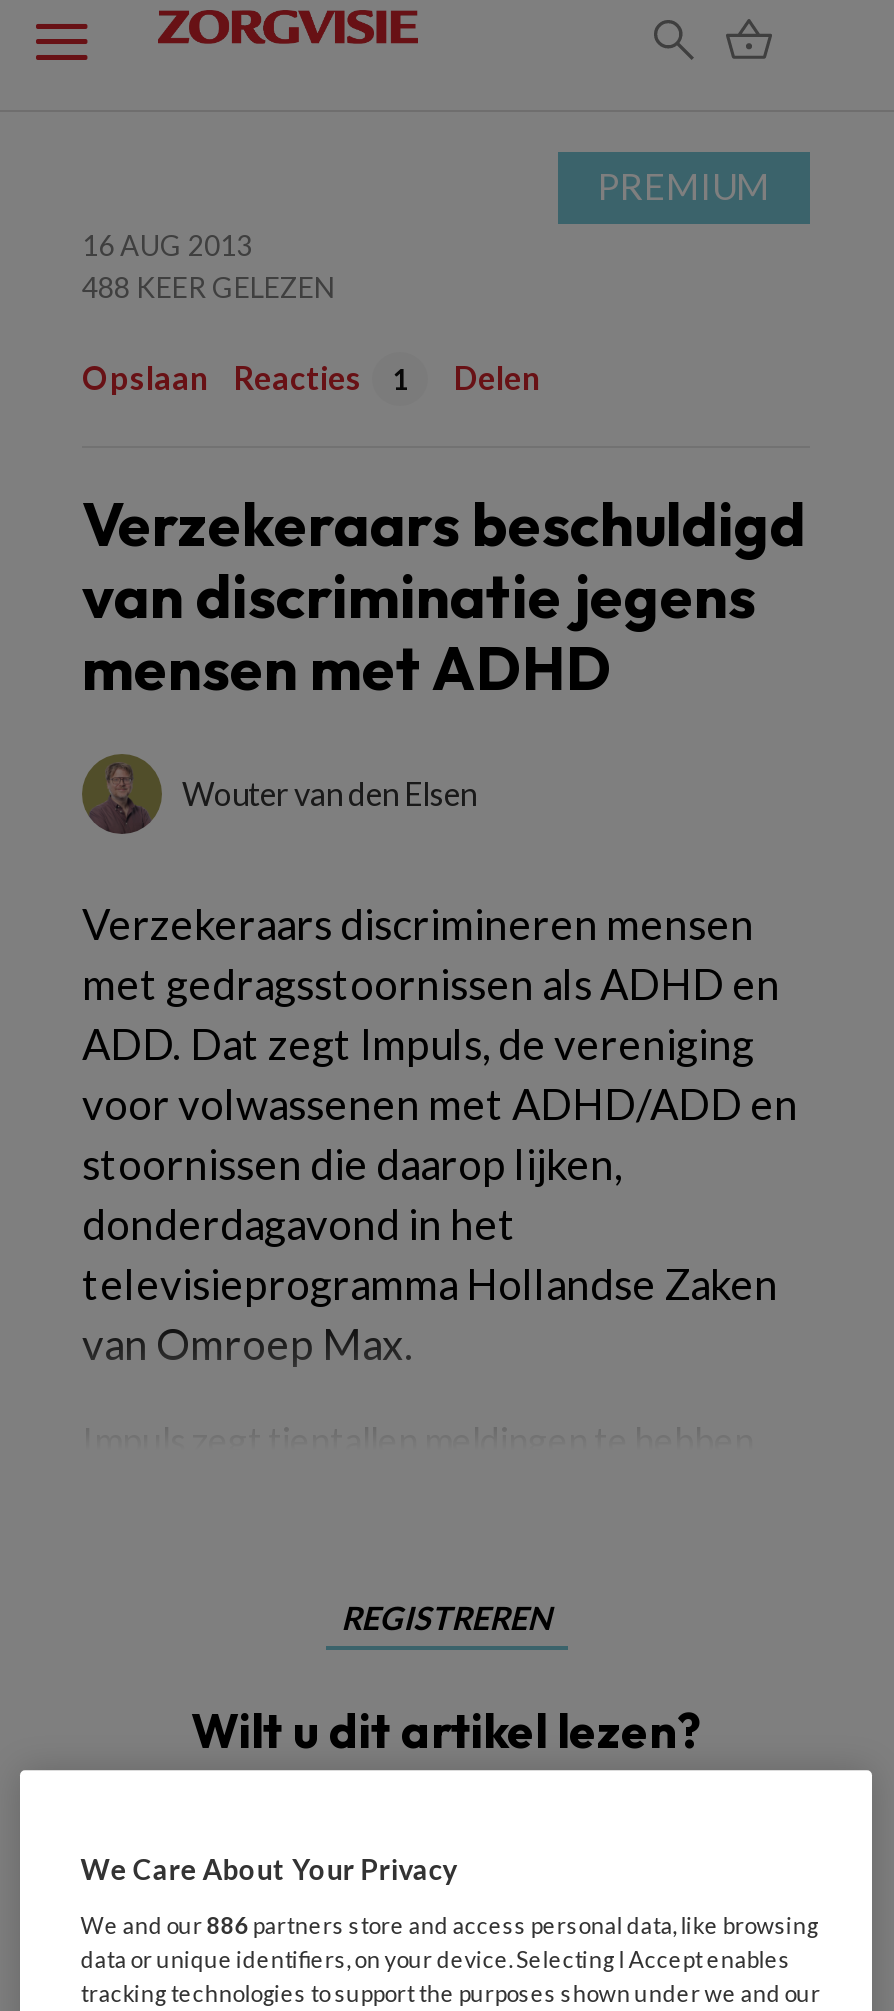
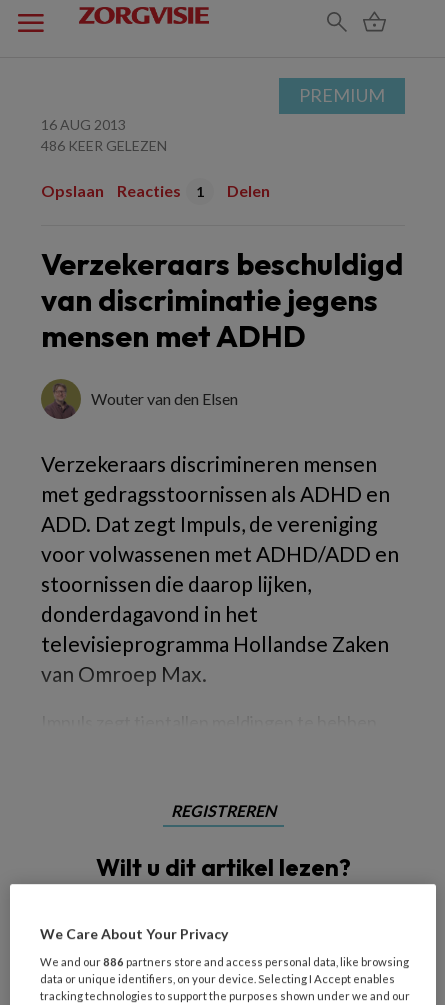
[82,270,334,304] 488 KEER GELEZEN -> [41,137,167,154] 486 KEER GELEZEN

